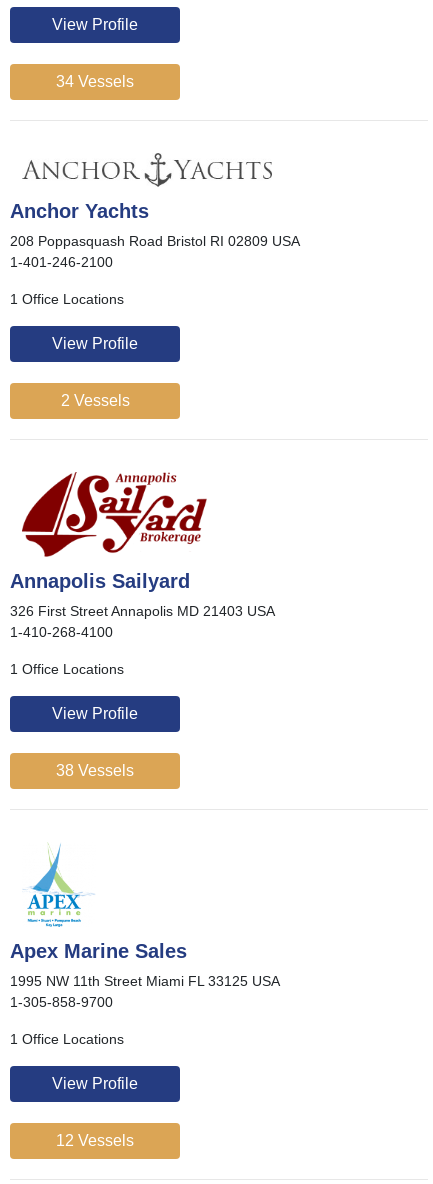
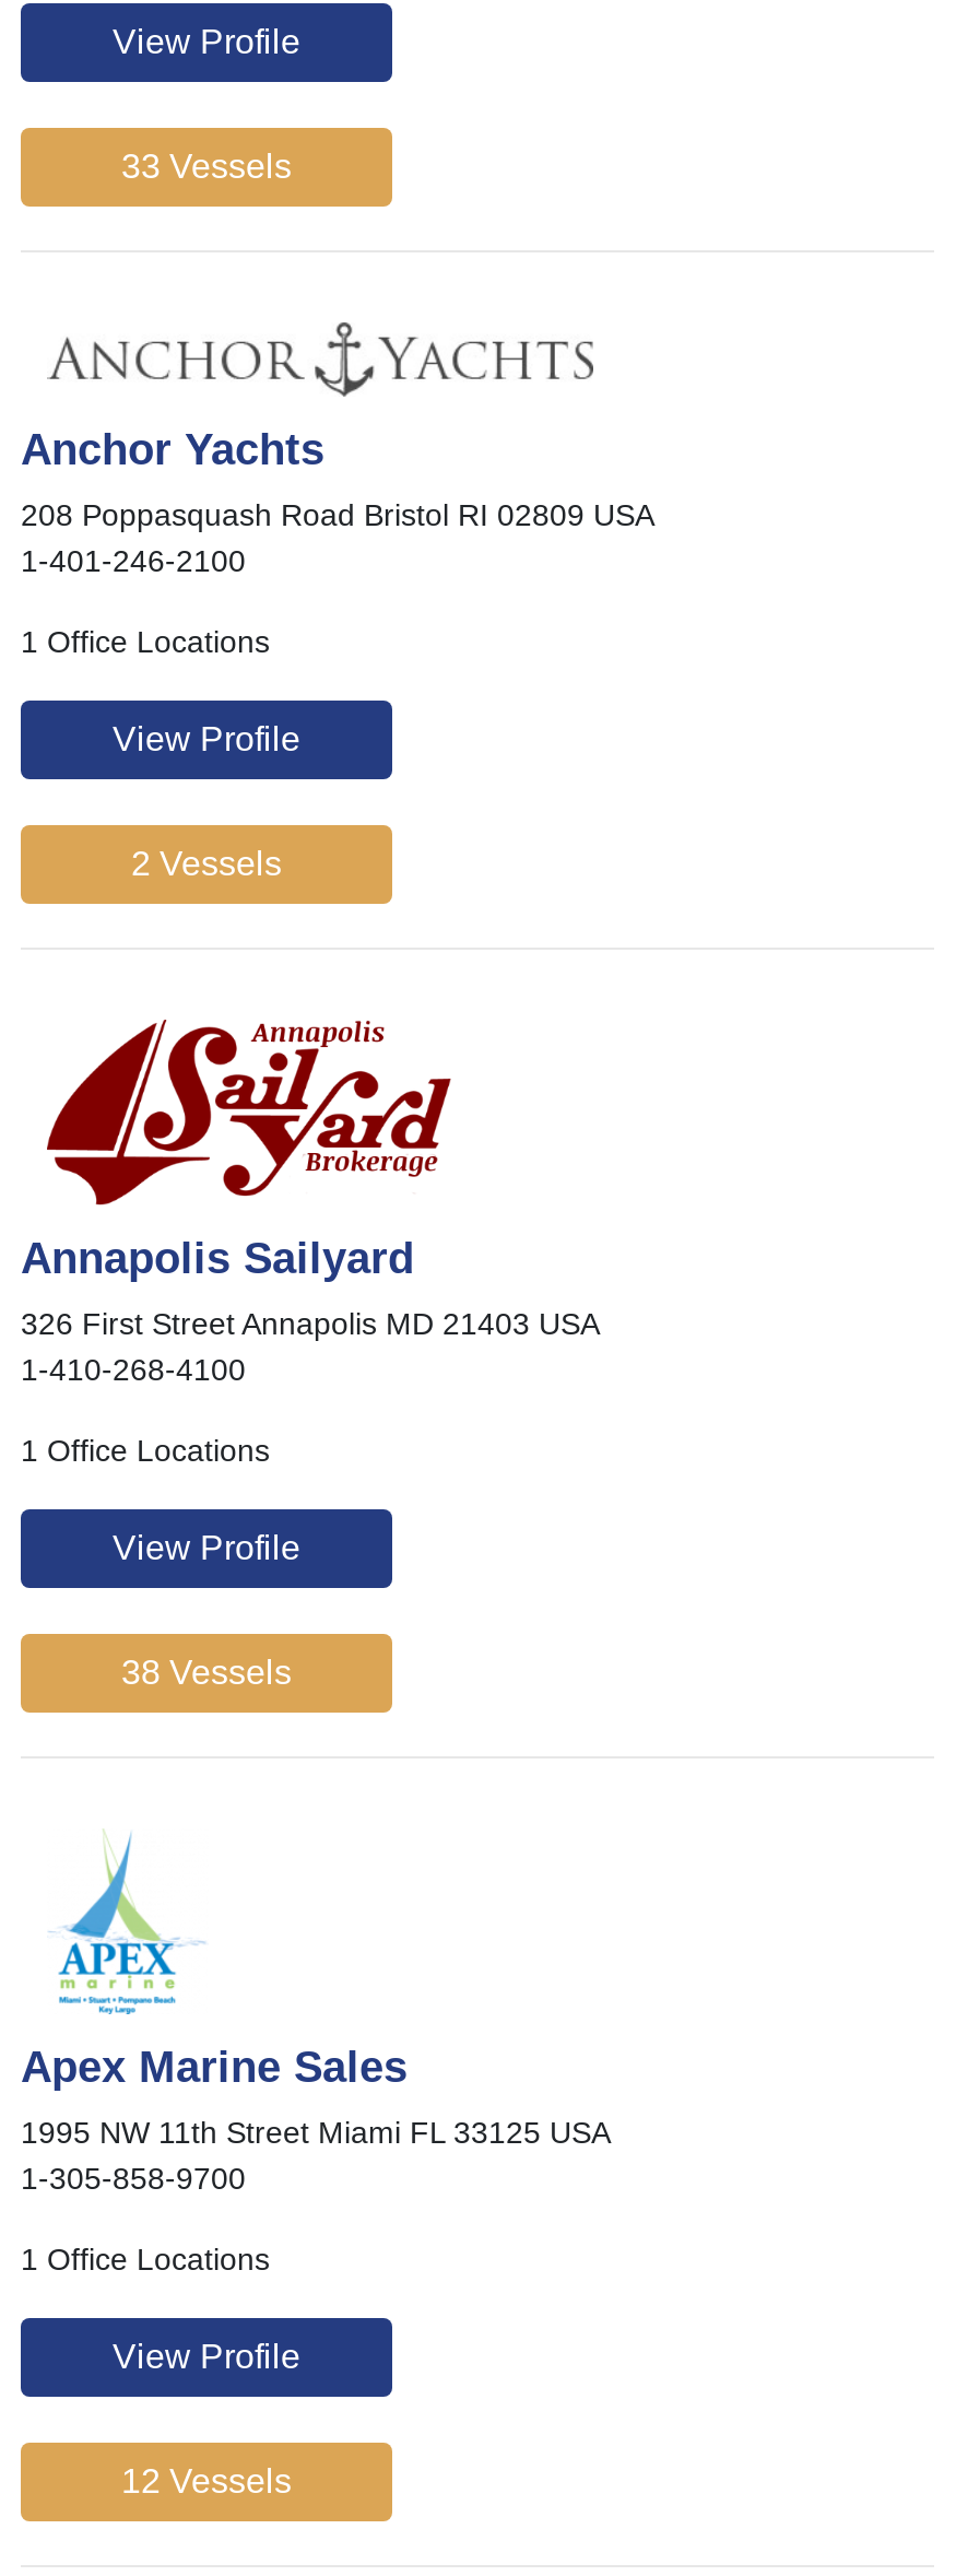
[56,73,134,90] 34 Vessels -> [121,148,292,186] 33 Vessels

